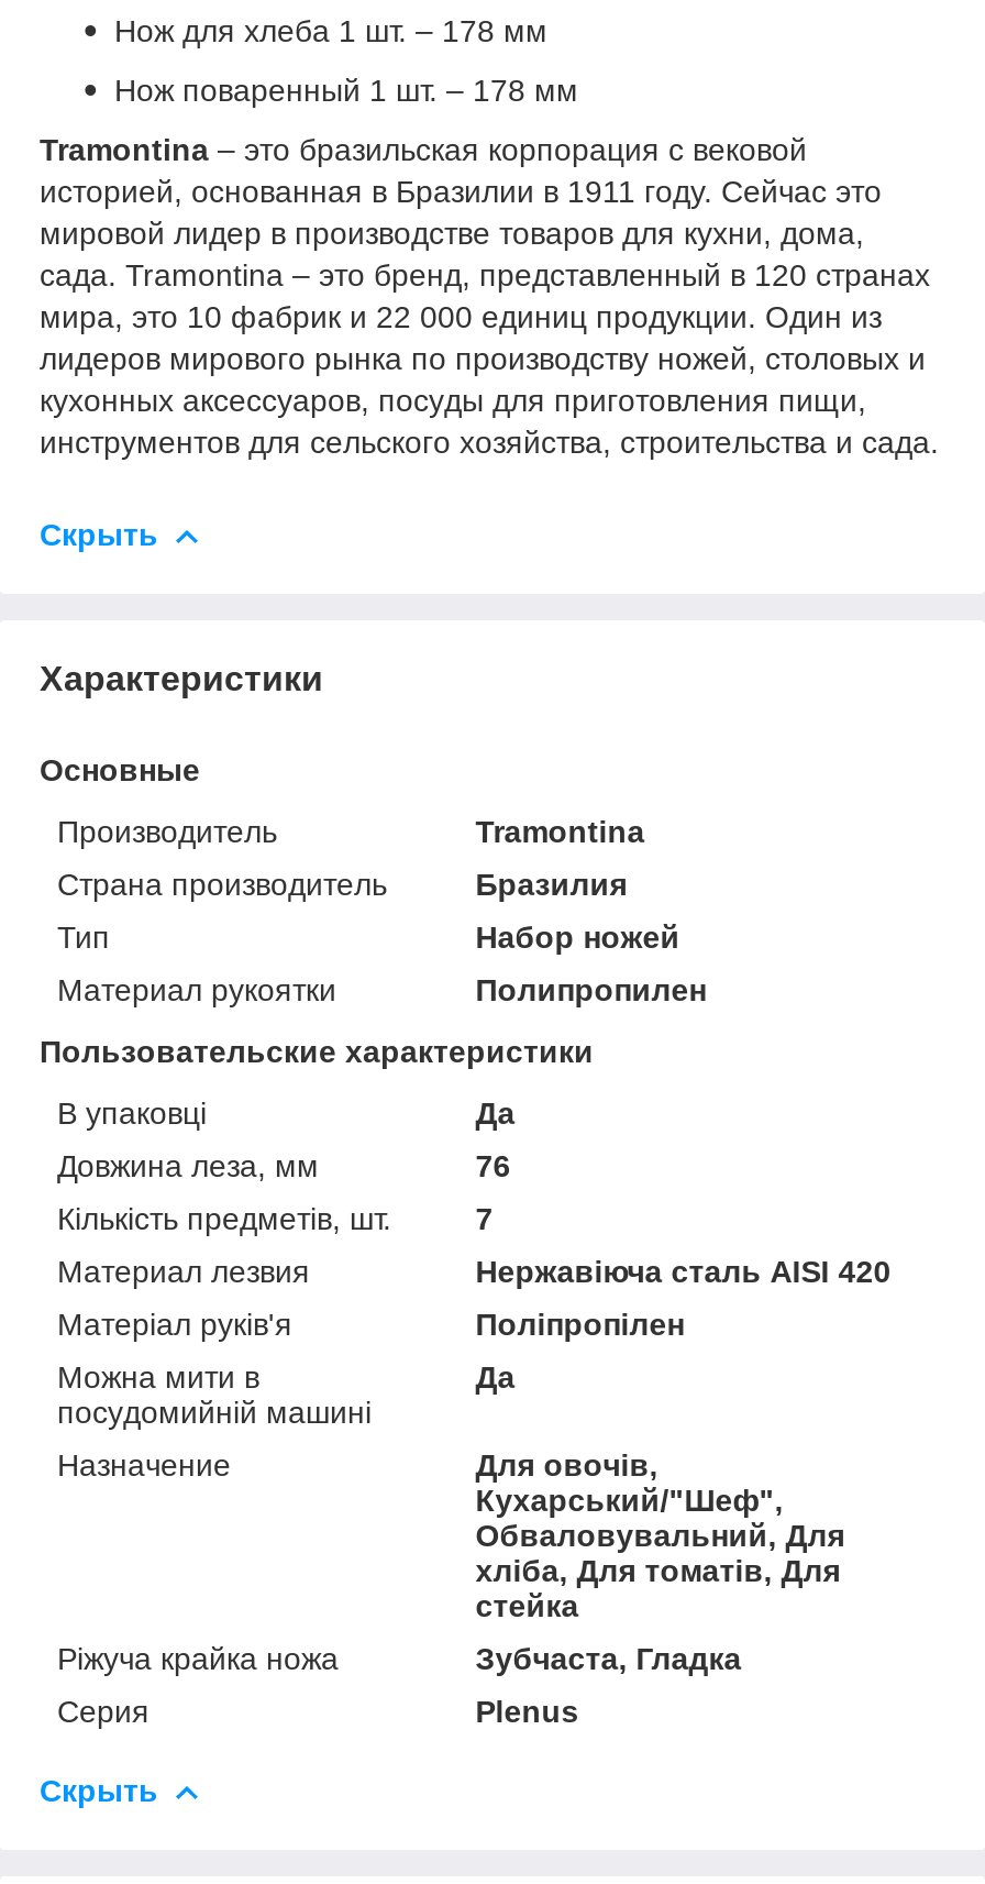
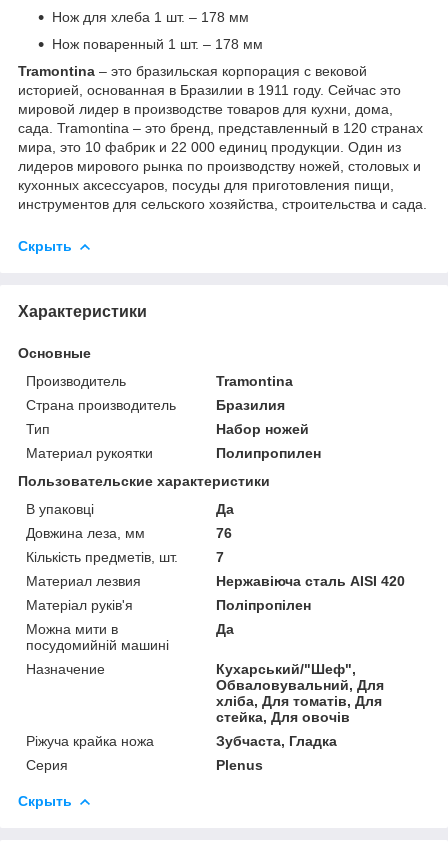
[475,1447,658,1482] Для овочів, -> none
[475,1588,579,1623] стейка -> [216,709,350,725] стейка, Для овочів

